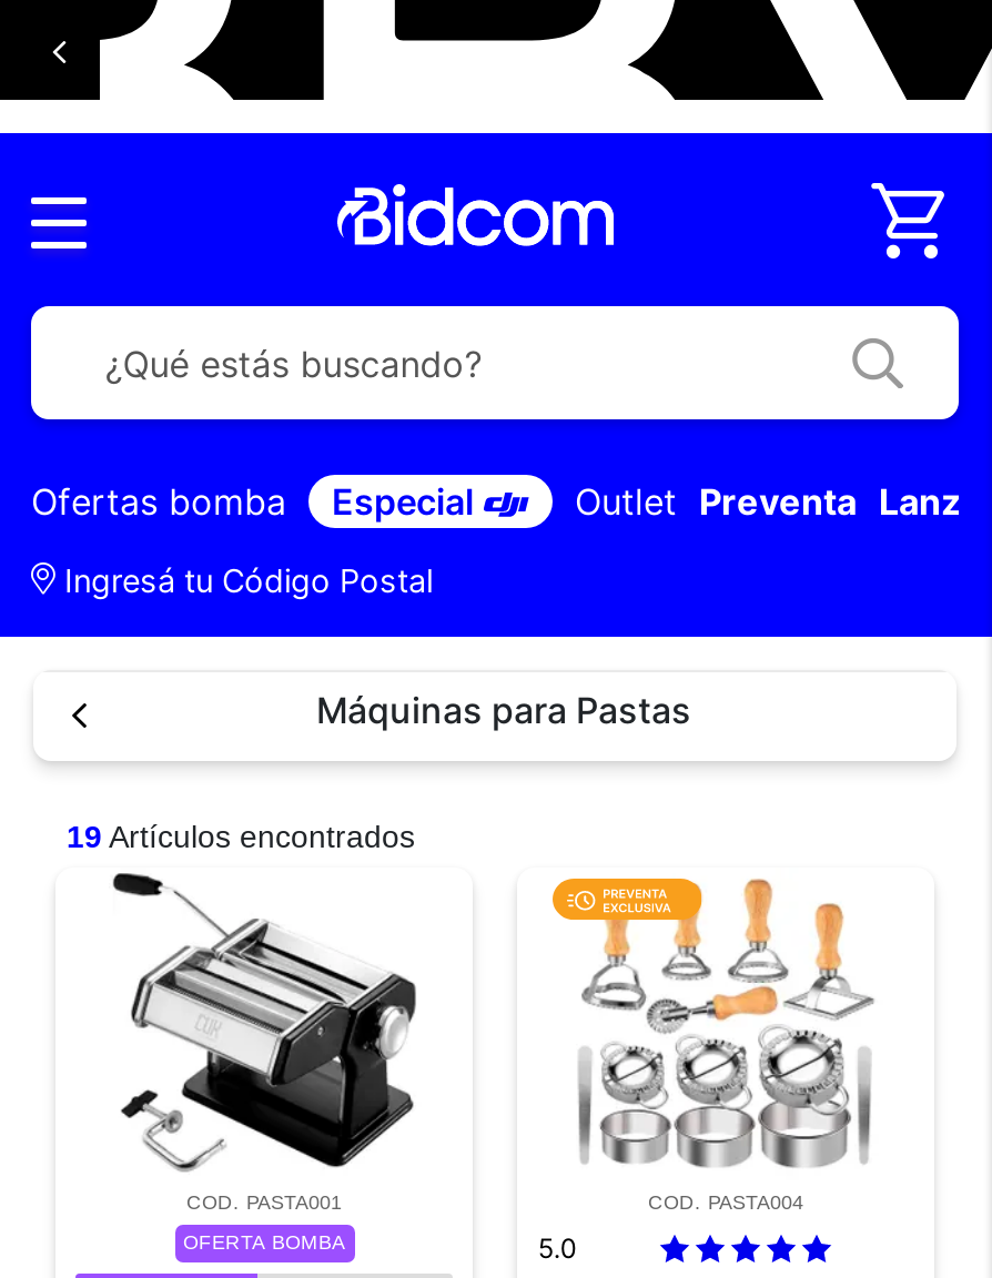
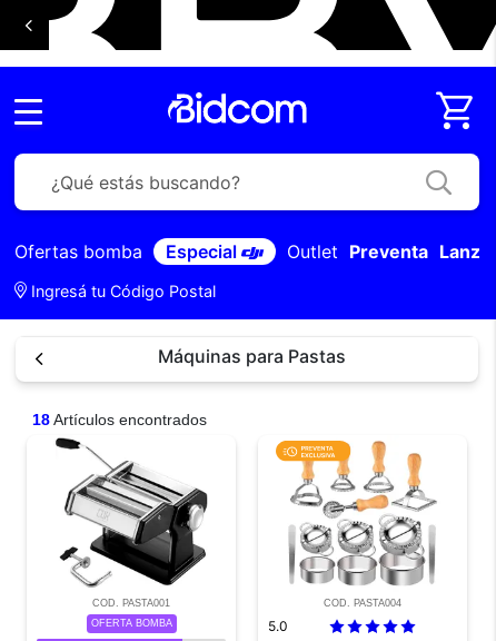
[67,818,415,854] 19 Artículos encontrados -> [32,410,207,428] 18 Artículos encontrados

